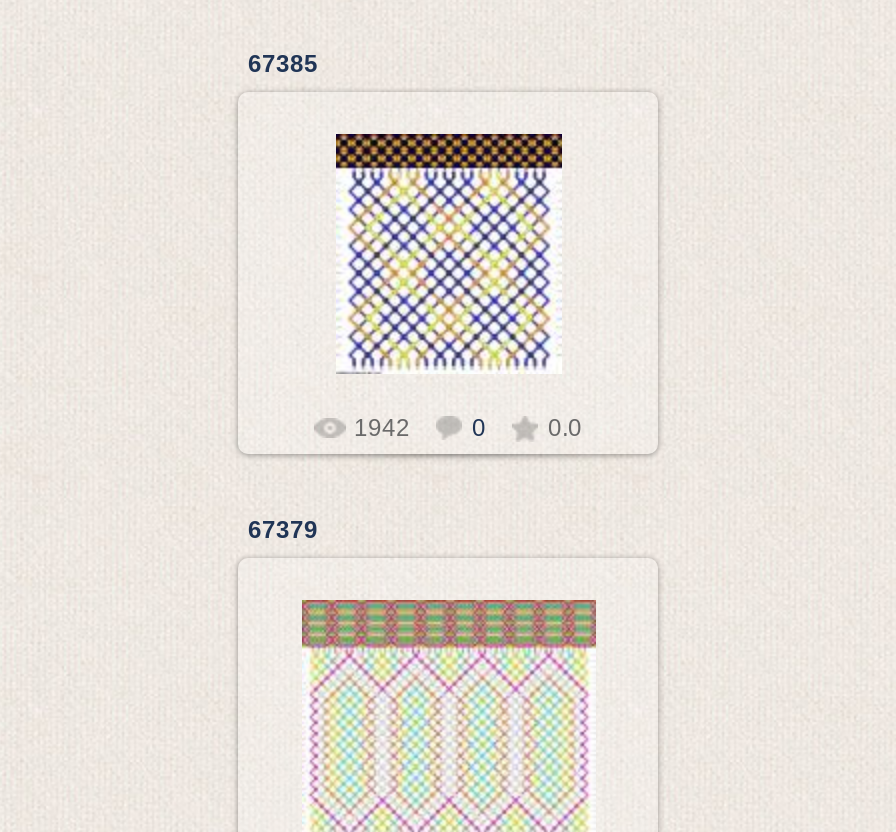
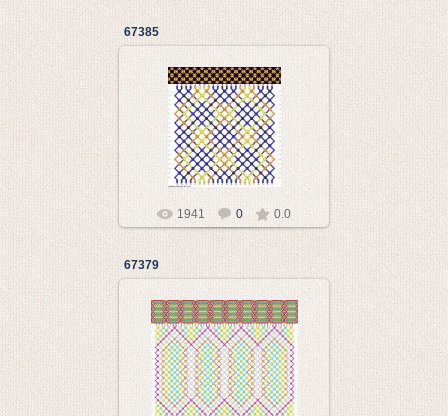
[354,414,410,442] 1942 -> [177,207,205,221] 1941

